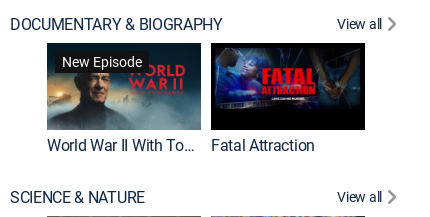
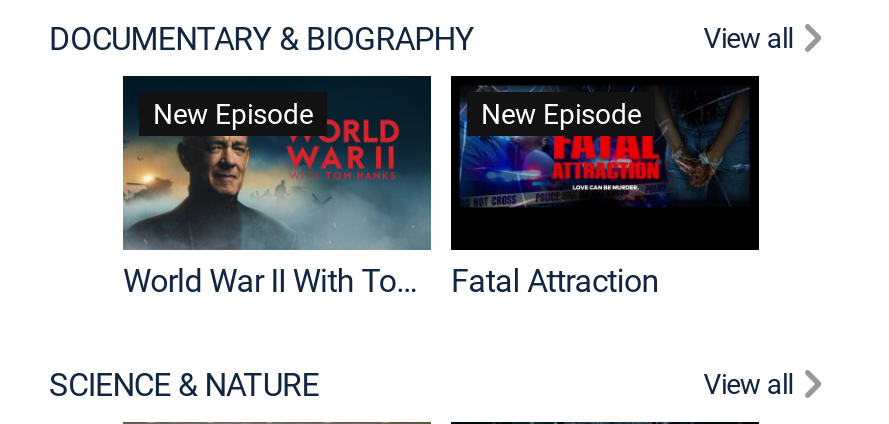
none -> [481,95,641,133] New Episode

